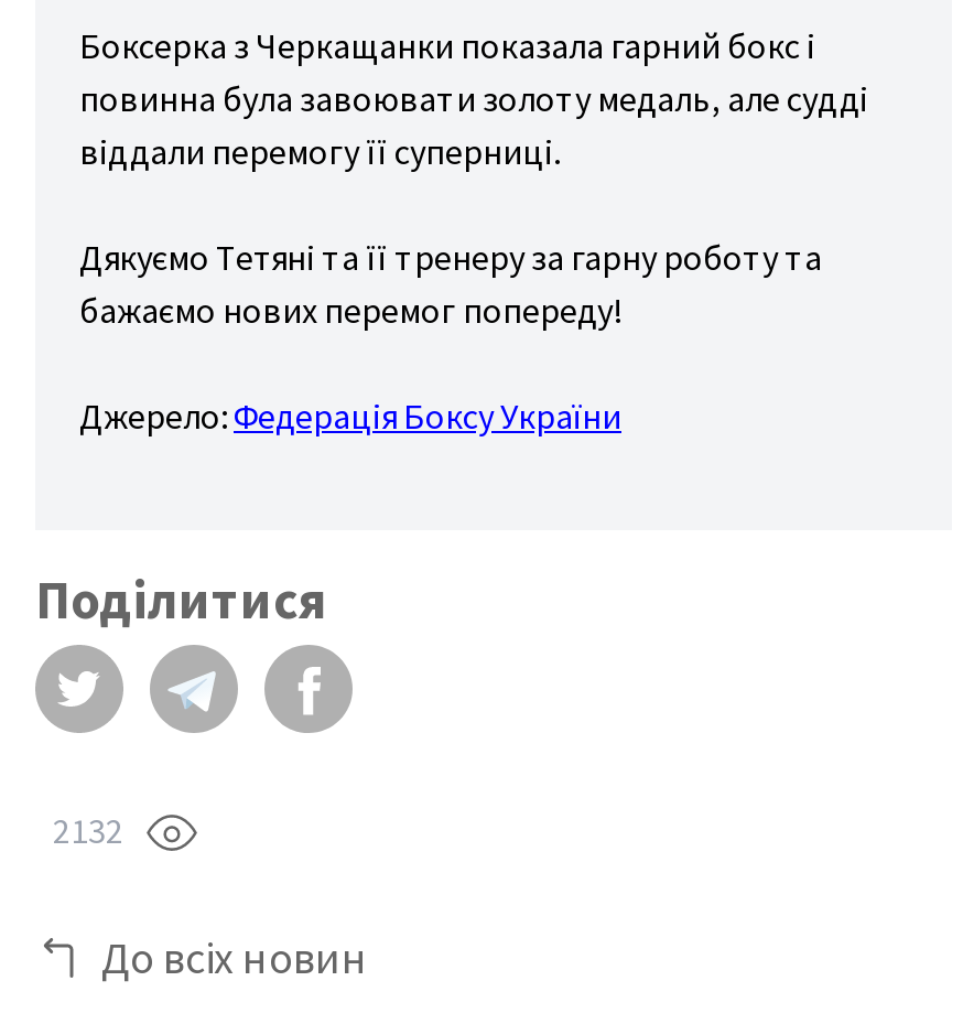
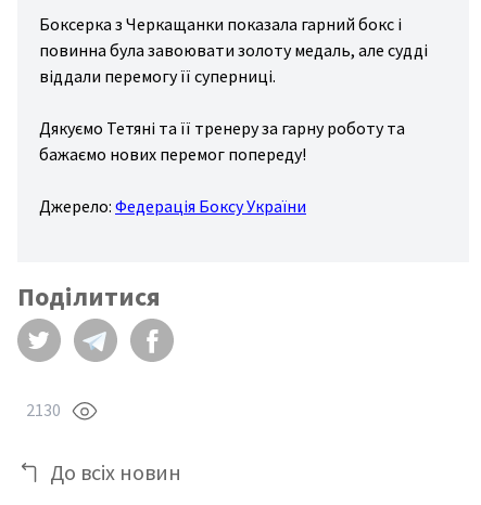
[53,809,123,853] 2132 -> [26,399,61,421] 2130

